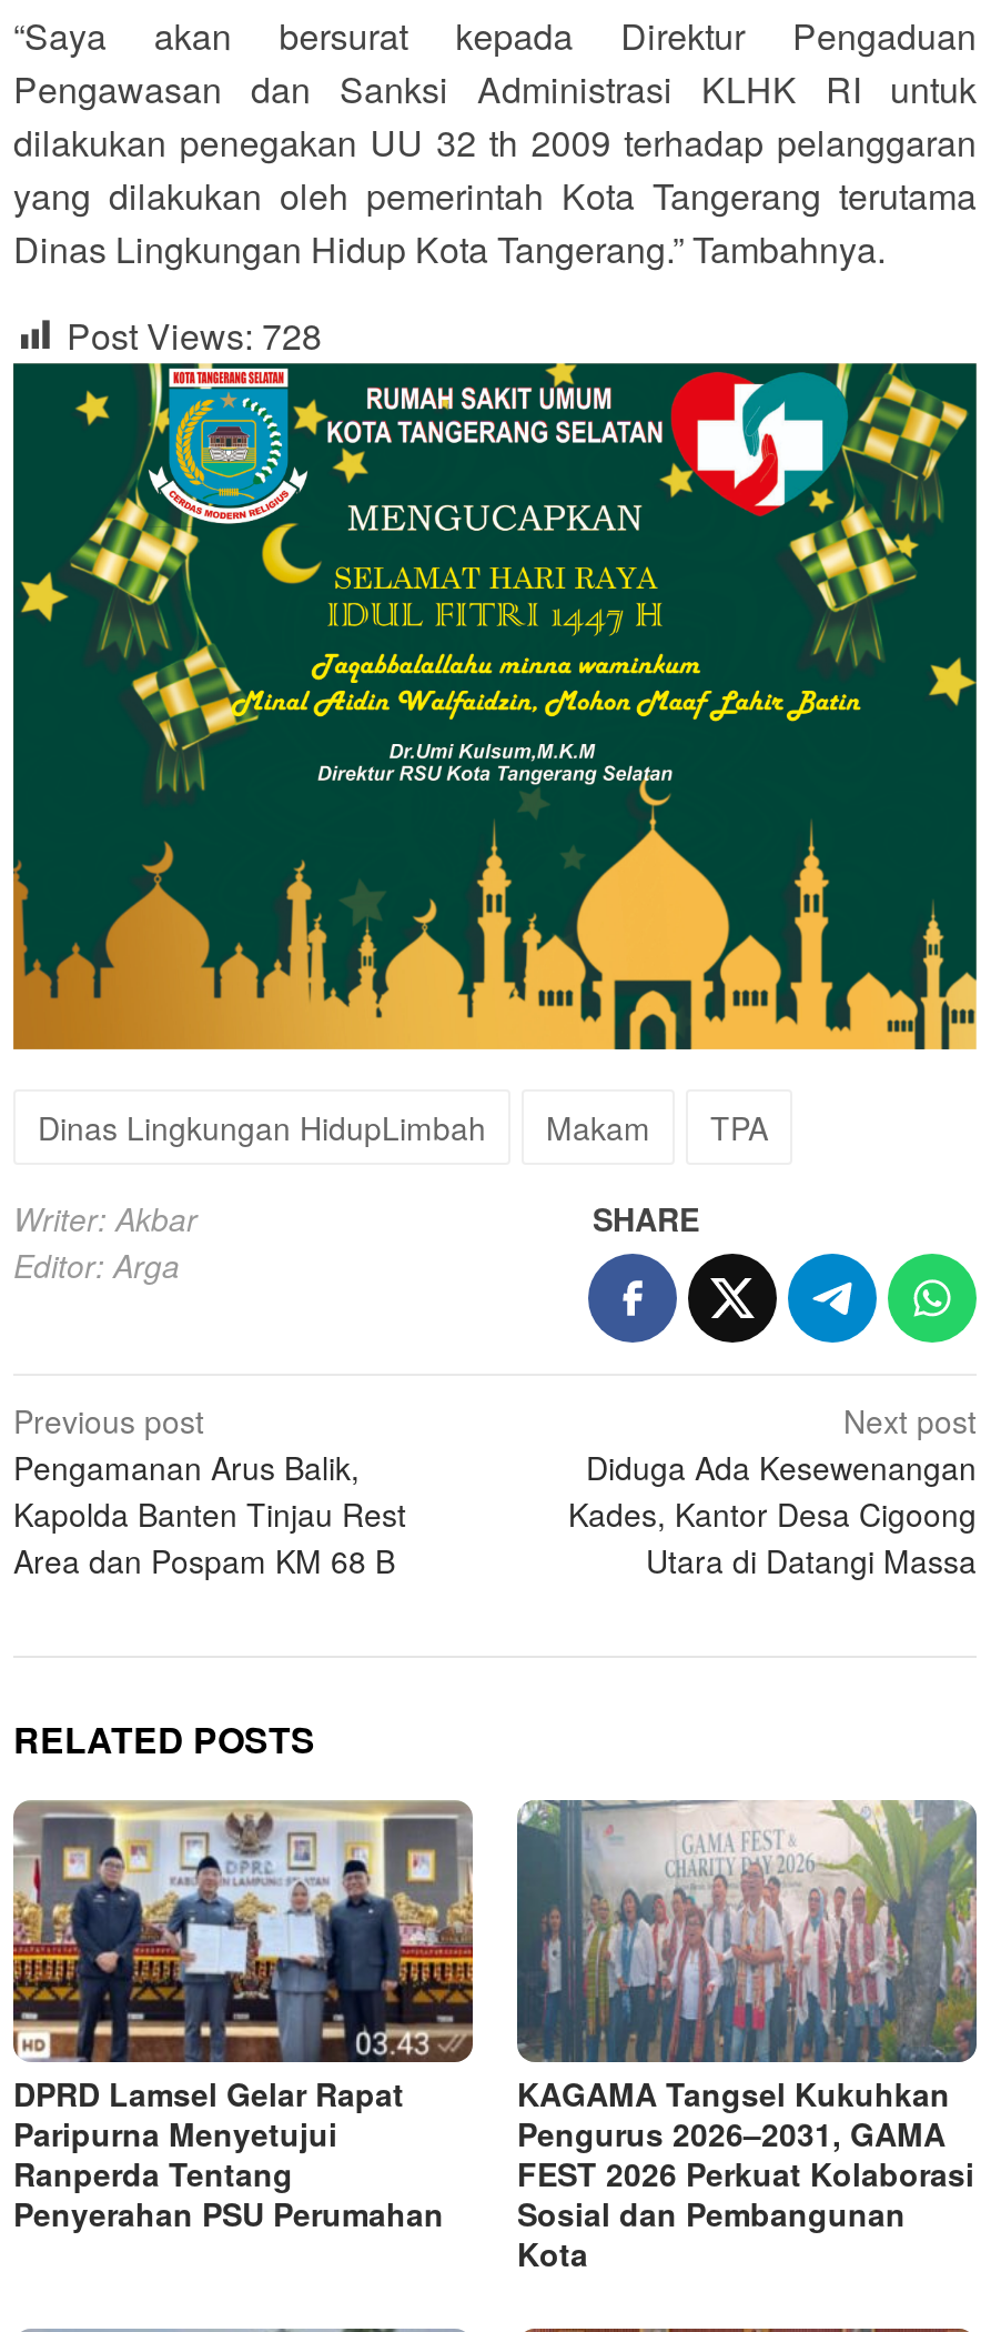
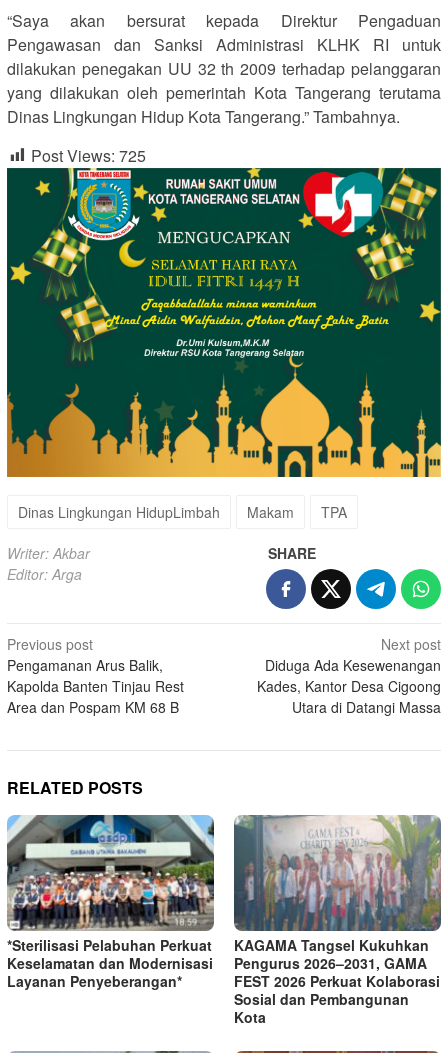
[67,309,322,360] Post Views: 728 -> [31,144,146,167] Post Views: 725
[11,1798,475,2235] [image] | DPRD Lamsel Gelar Rapat | Paripurna Menyetujui | Ranperda Tentang | Penyerahan PSU Perumahan -> [6,814,215,991] [image] | *Sterilisasi Pelabuhan Perkuat | Keselamatan dan Modernisasi | Layanan Penyeberangan*

